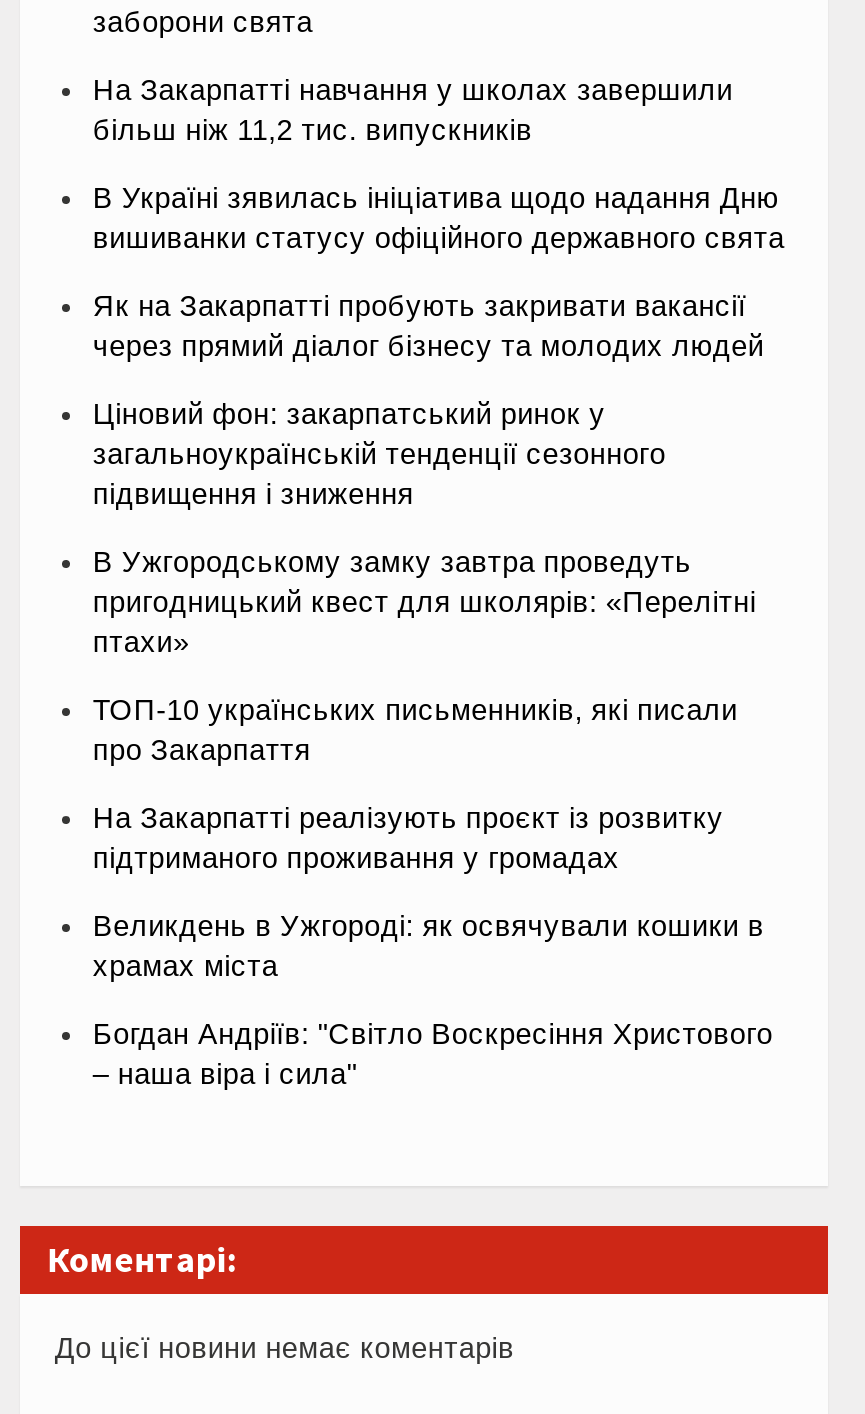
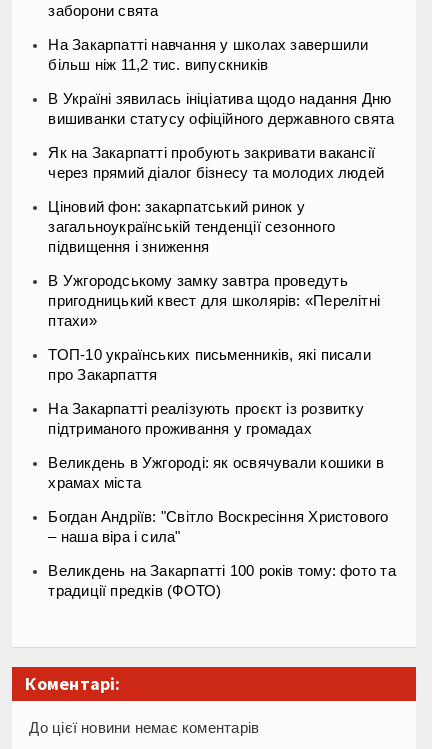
none -> [48,563,396,599] Великдень на Закарпатті 100 років тому: фото та | традиції предків (ФОТО)

